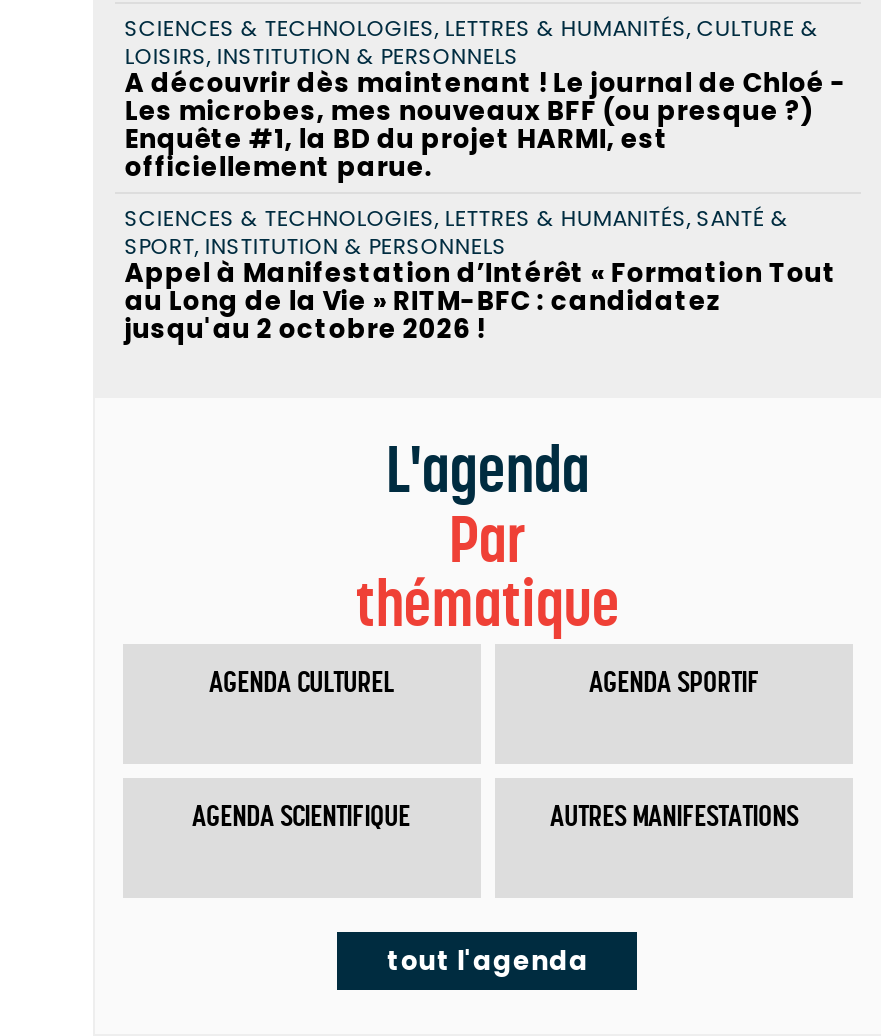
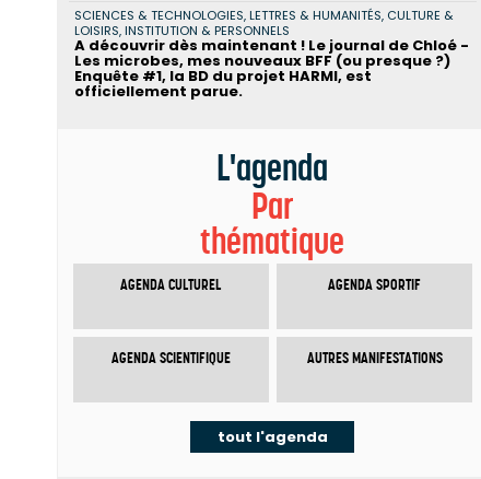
[125,202,837,348] SCIENCES & TECHNOLOGIES, LETTRES & HUMANITÉS, SANTÉ & | SPORT, INSTITUTION & PERSONNELS | Appel à Manifestation d’Intérêt « Formation Tout | au Long de la Vie » RITM-BFC : candidatez | jusqu'au 2 octobre 2026 ! -> none

